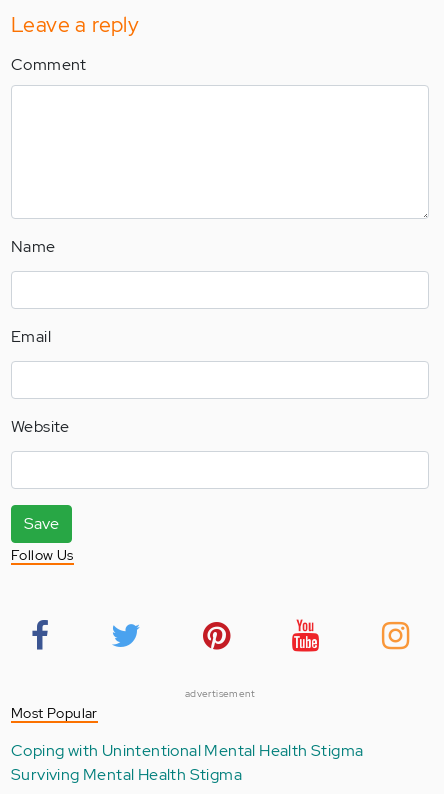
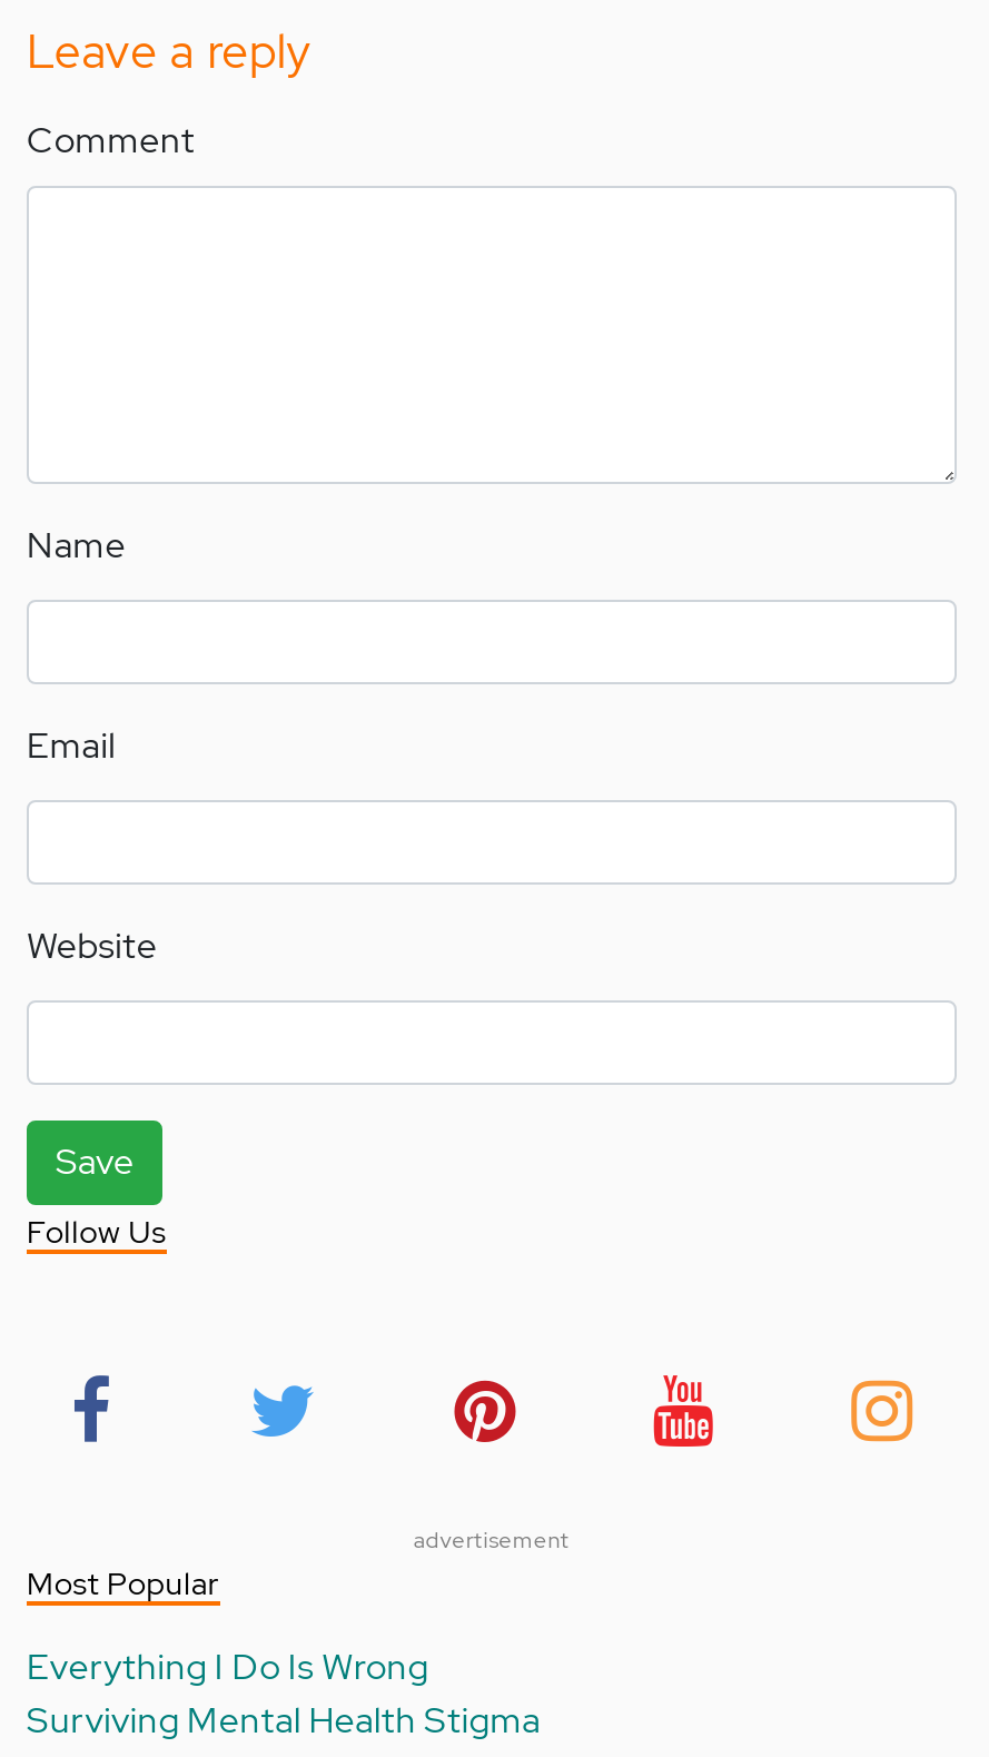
[11,740,363,761] Coping with Unintentional Mental Health Stigma -> [27,1644,429,1690] Everything I Do Is Wrong

